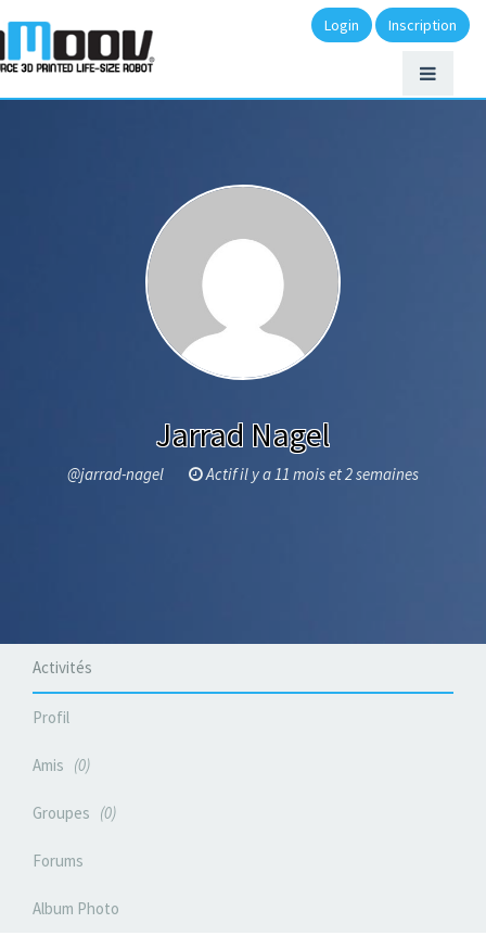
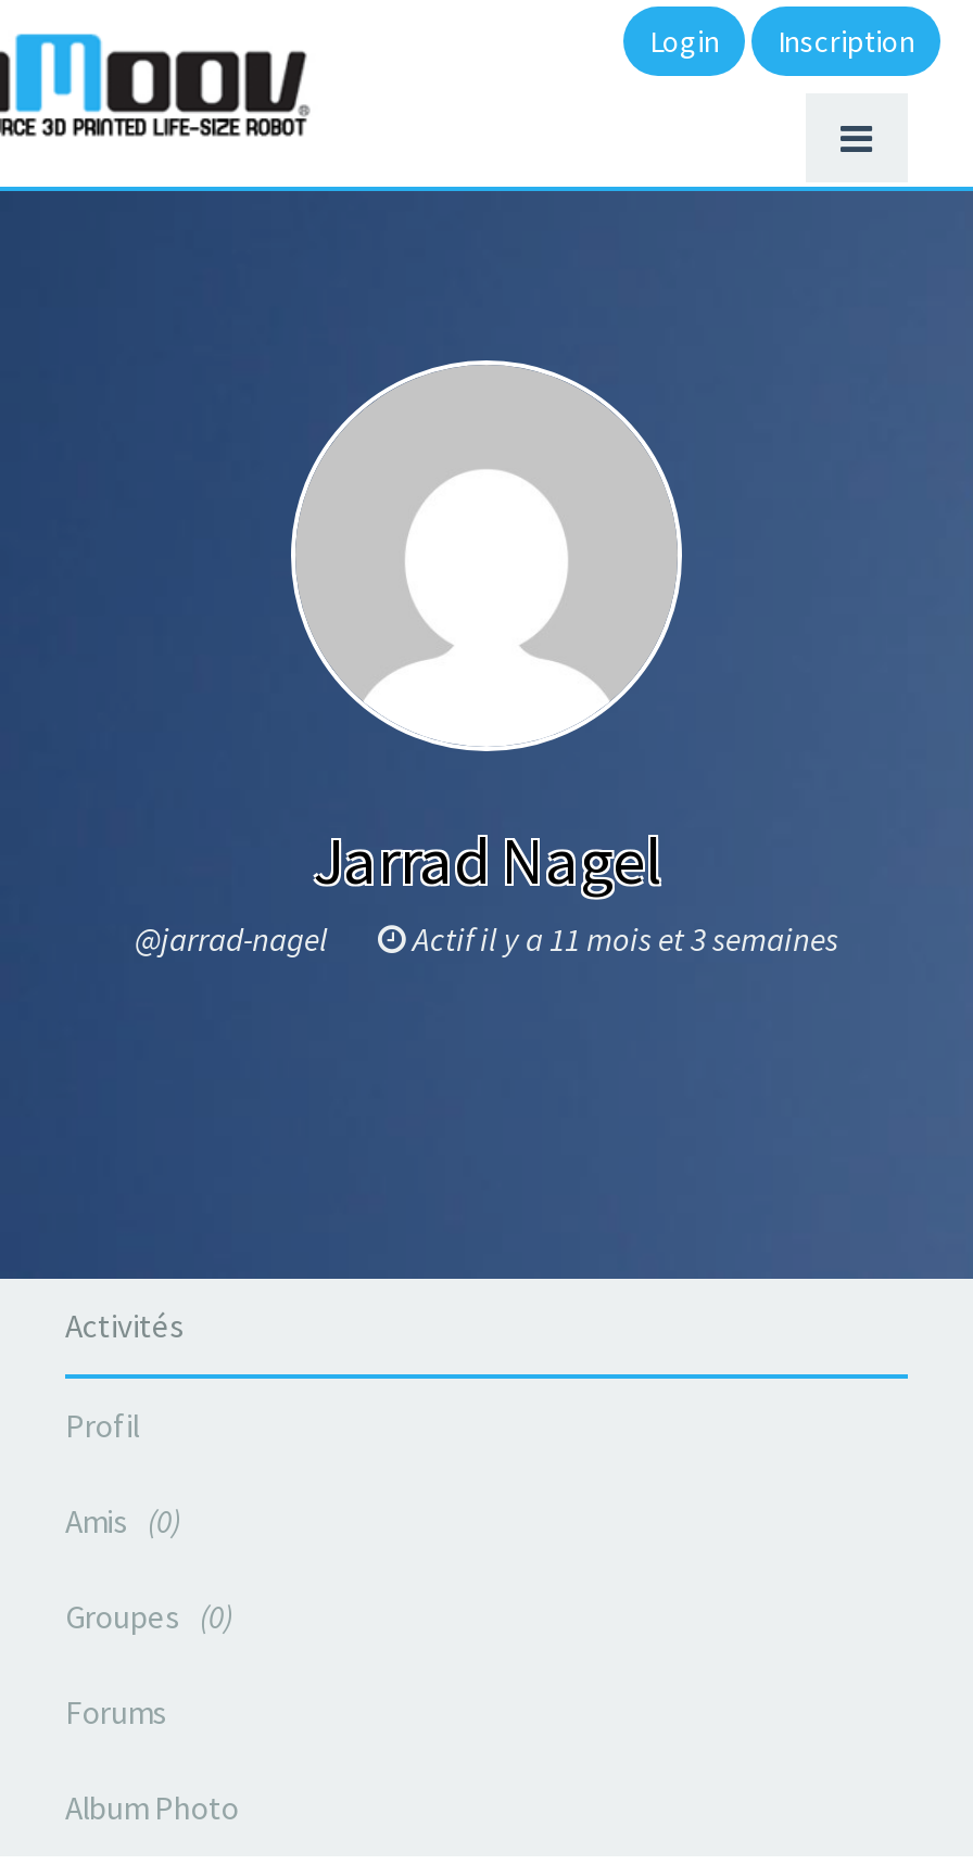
[203,464,419,484] Actif il y a 11 mois et 2 semaines -> [406,918,838,960] Actif il y a 11 mois et 3 semaines

